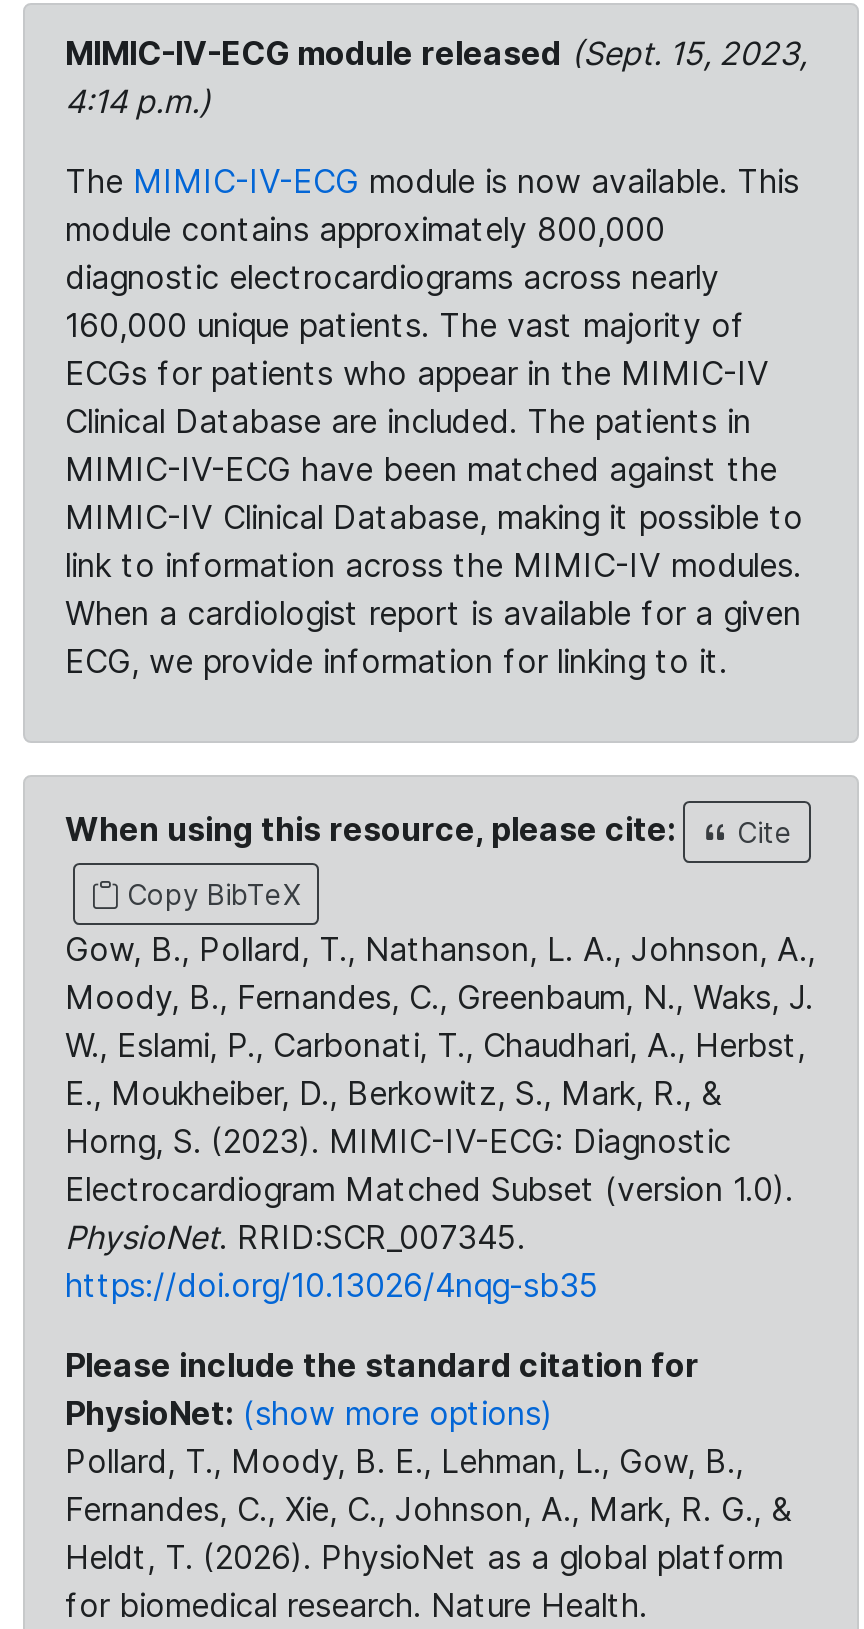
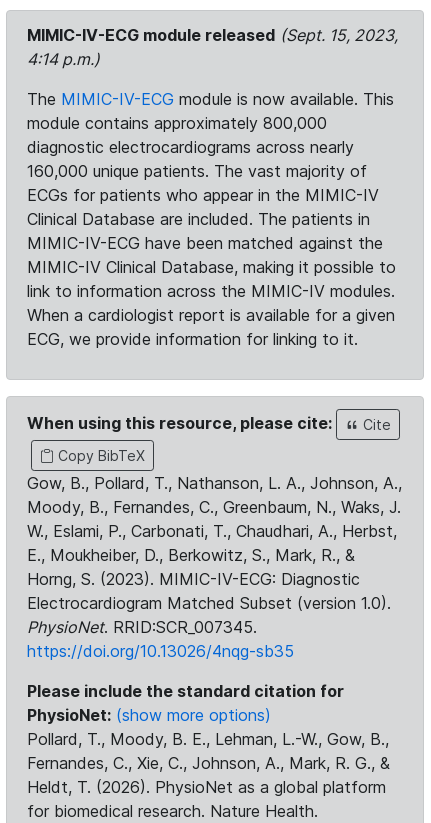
[65,1441,743,1481] Pollard, T., Moody, B. E., Lehman, L., Gow, B., -> [27,729,389,749] Pollard, T., Moody, B. E., Lehman, L.-W., Gow, B.,

